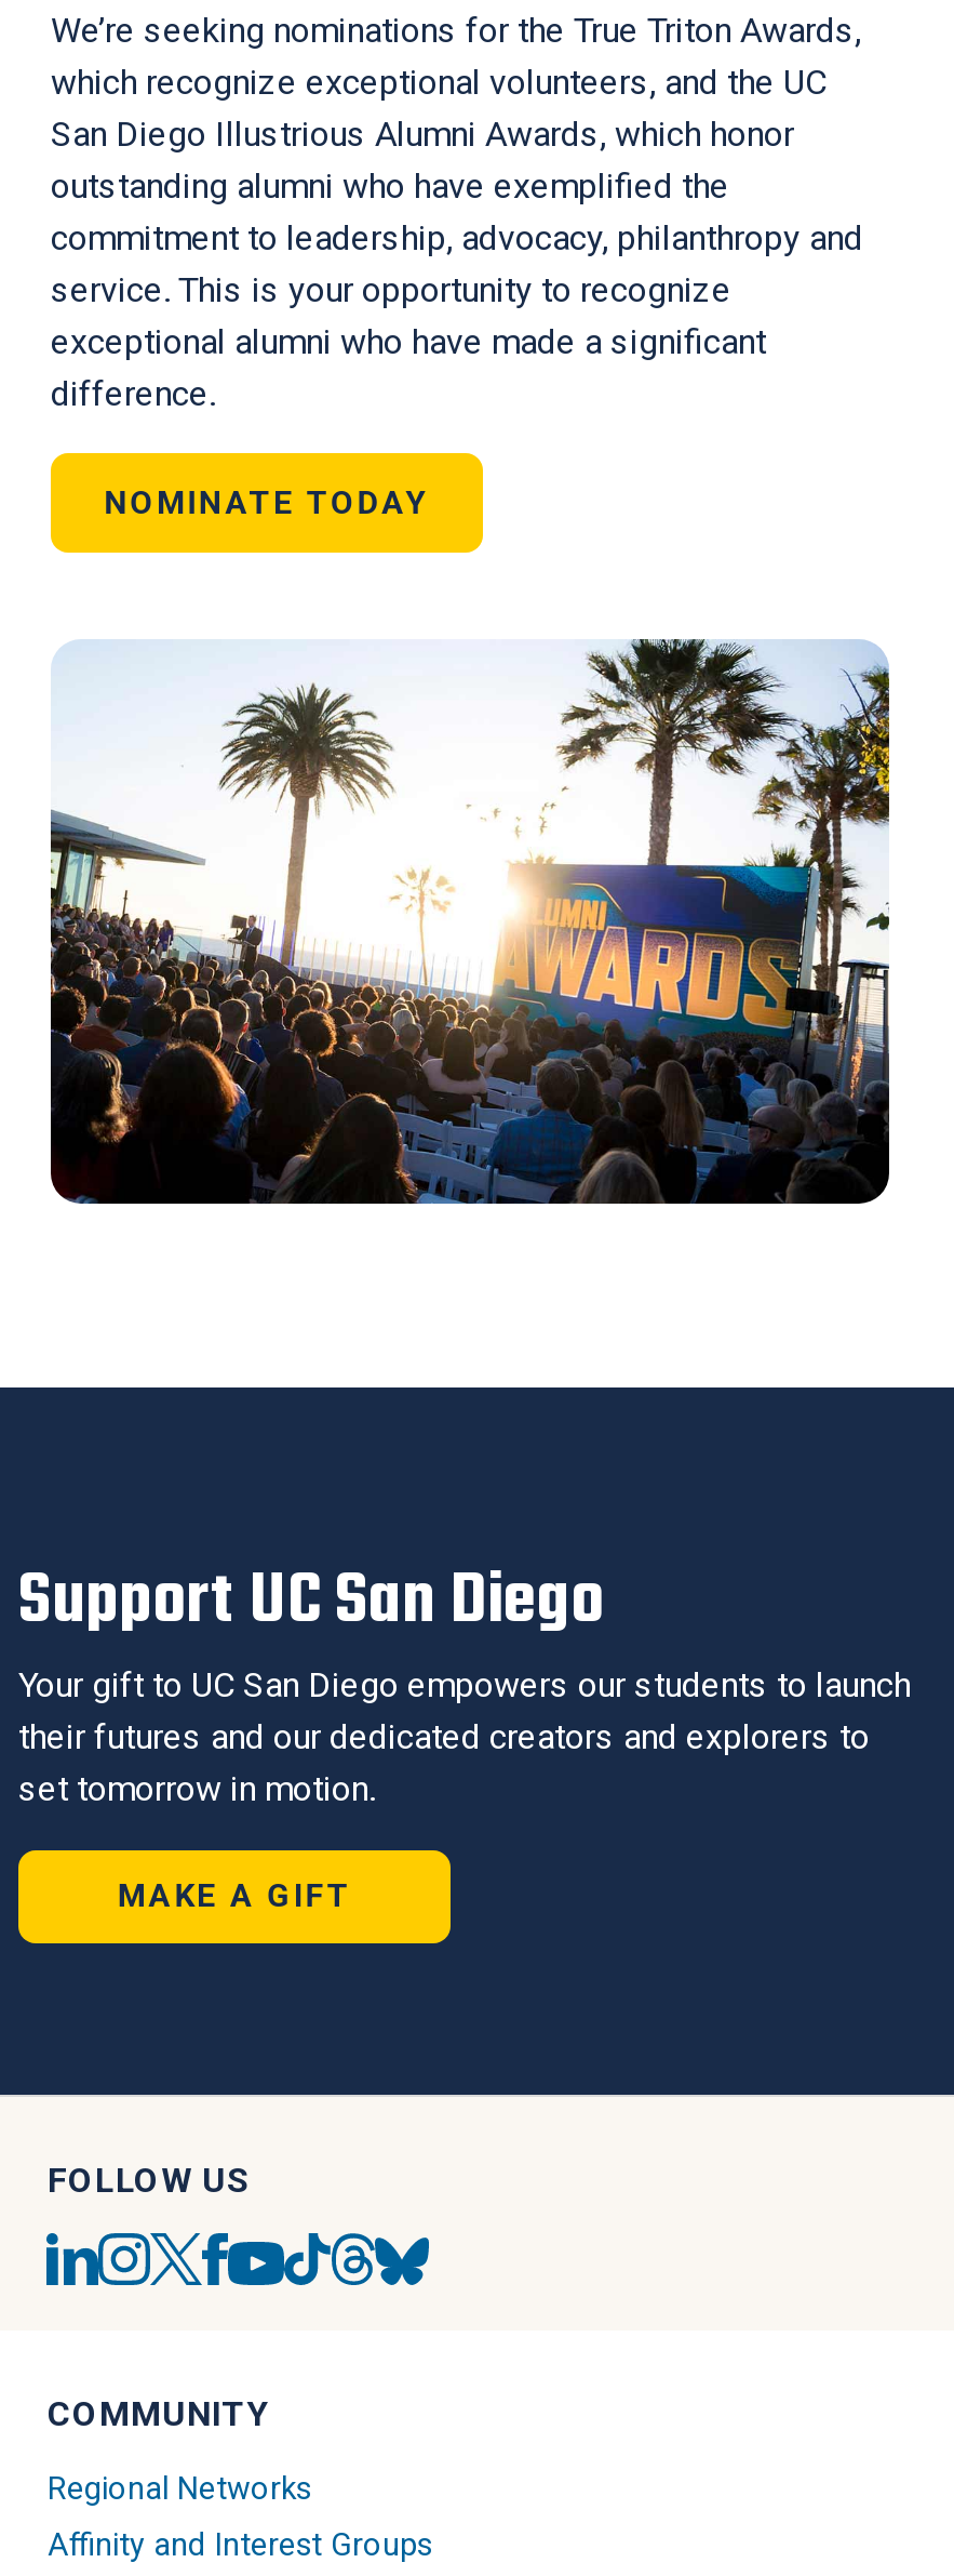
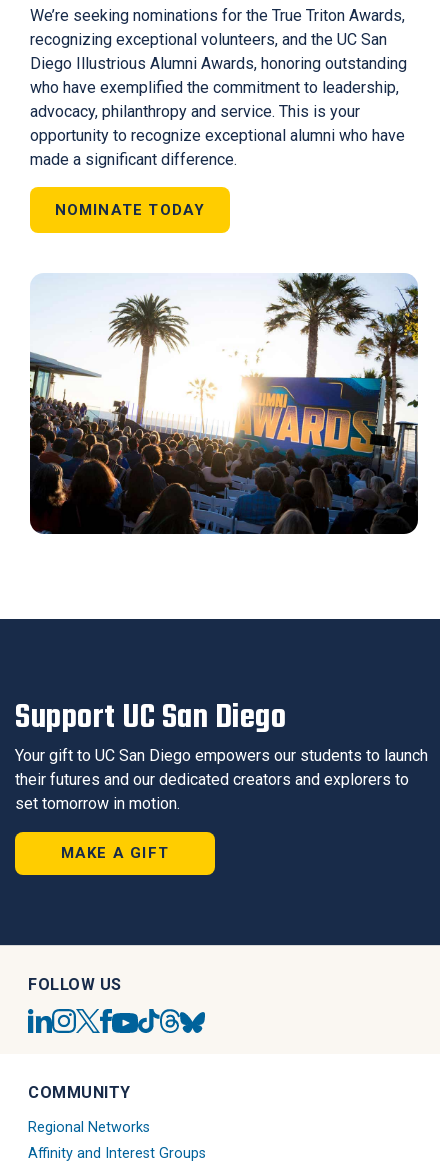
[51,63,863,415] which recognize exceptional volunteers, and the UC | San Diego Illustrious Alumni Awards, which honor | outstanding alumni who have exemplified the | commitment to leadership, advocacy, philanthropy and | service. This is your opportunity to recognize | exceptional alumni who have made a significant | difference. -> [30,30,407,169] recognizing exceptional volunteers, and the UC San | Diego Illustrious Alumni Awards, honoring outstanding | who have exemplified the commitment to leadership, | advocacy, philanthropy and service. This is your | opportunity to recognize exceptional alumni who have | made a significant difference.

